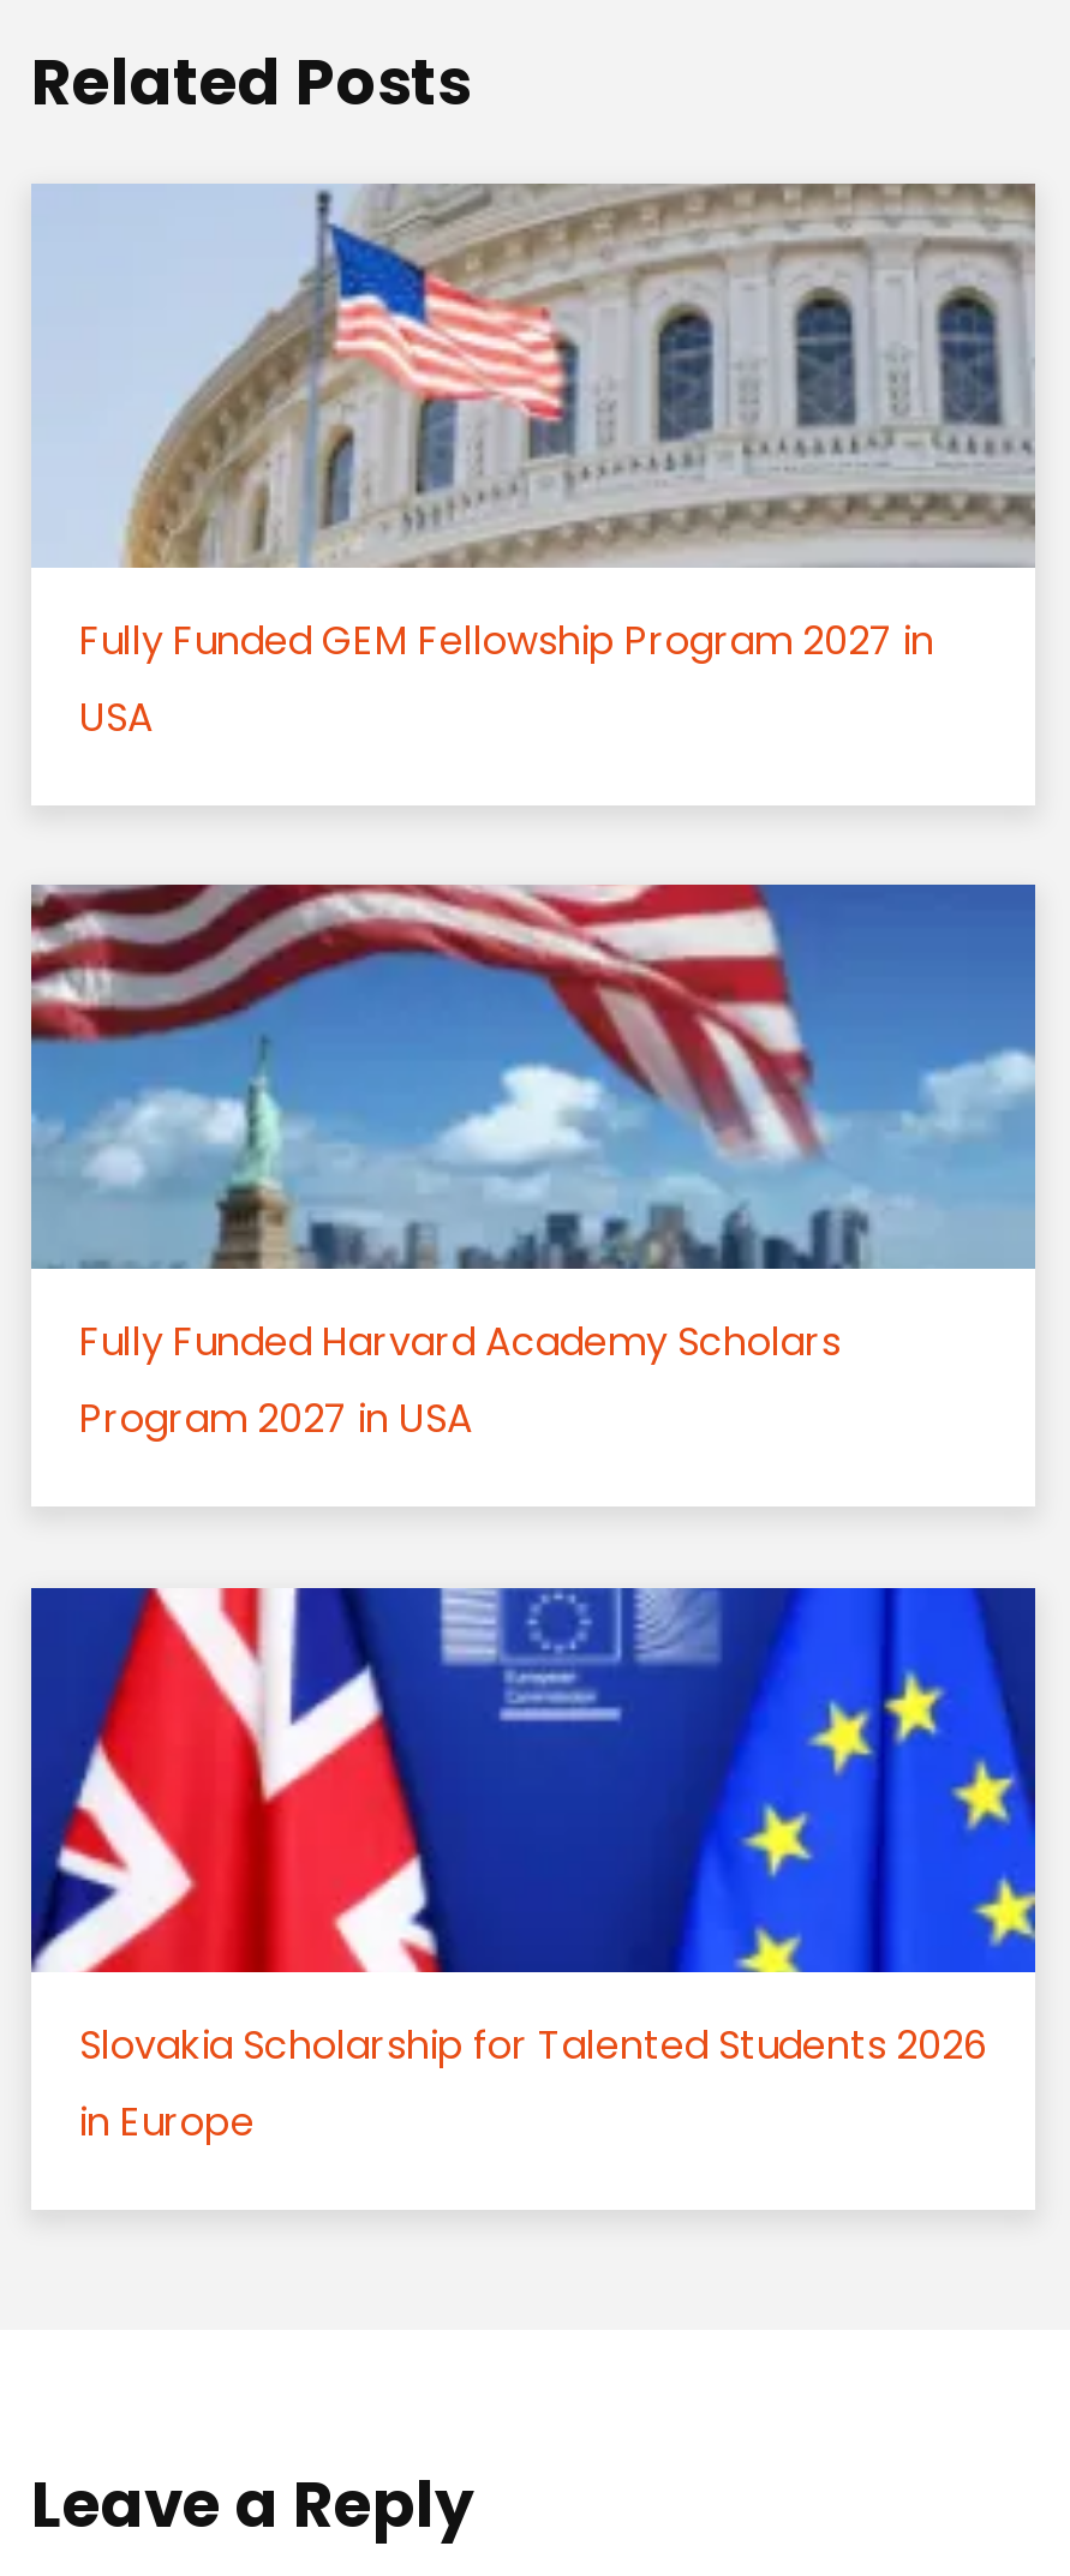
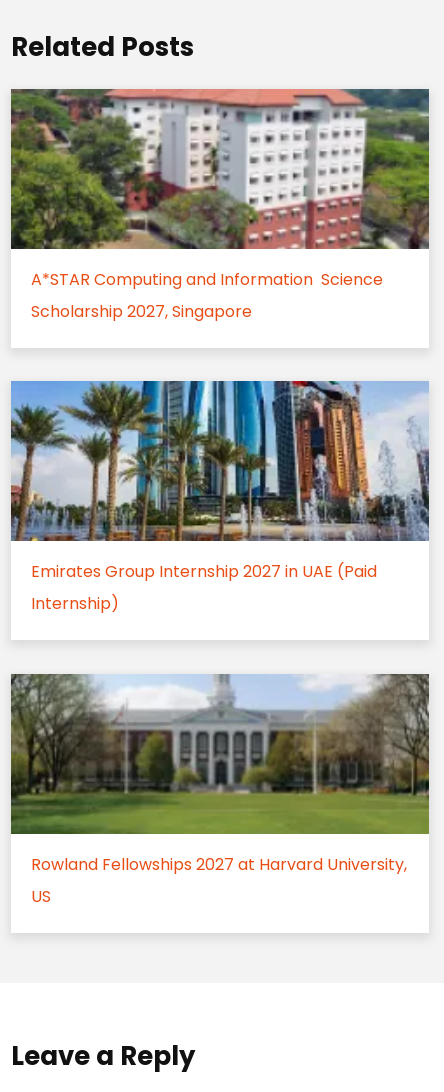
[31,181,1035,744] [image] | Fully Funded GEM Fellowship Program 2027 in | USA -> [10,88,430,323] [image] | A*STAR Computing and Information Science | Scholarship 2027, Singapore
[29,882,1038,1447] [image] | Fully Funded Harvard Academy Scholars | Program 2027 in USA -> [10,380,430,615] [image] | Emirates Group Internship 2027 in UAE (Paid | Internship)
[29,1586,1038,2149] [image] | Slovakia Scholarship for Talented Students 2026 | in Europe -> [10,673,430,907] [image] | Rowland Fellowships 2027 at Harvard University, | US

